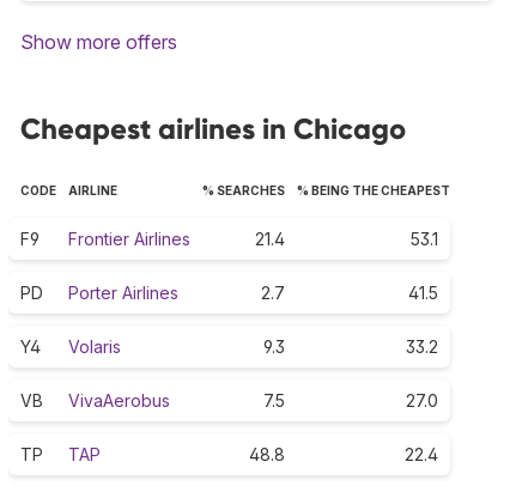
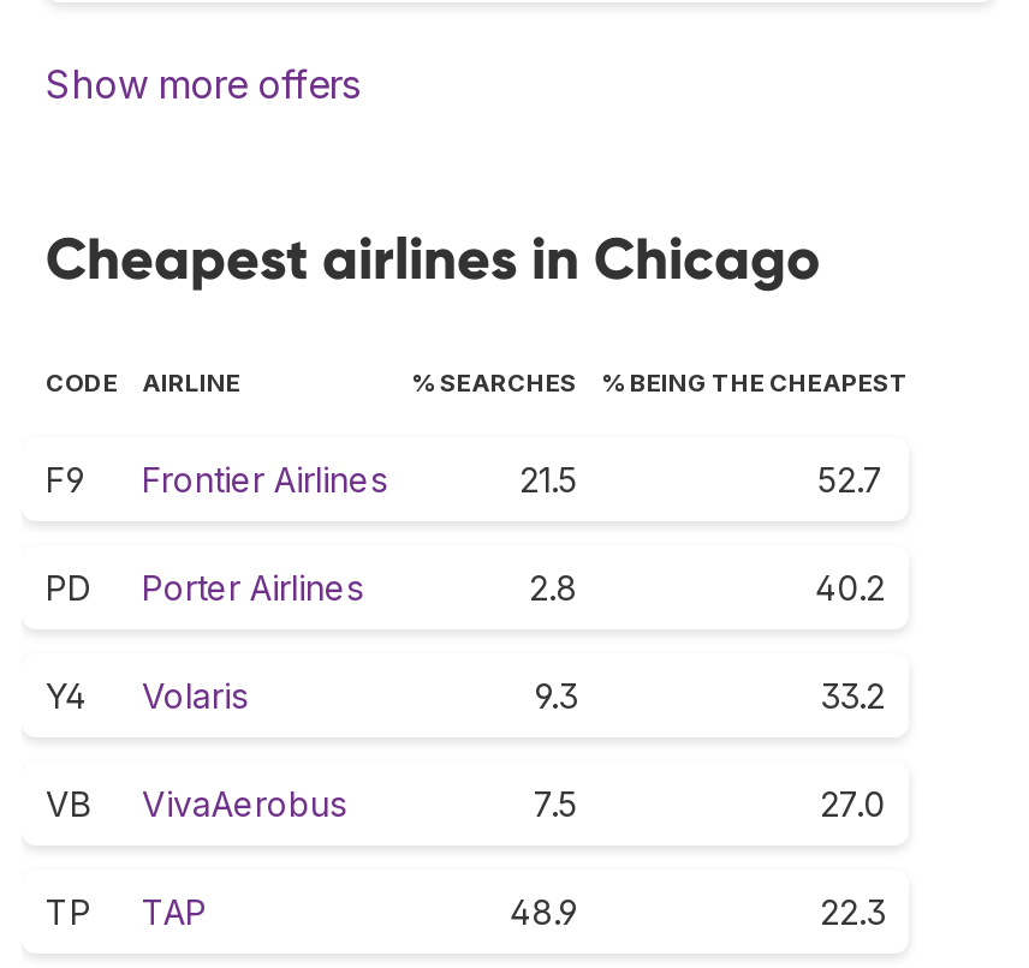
[255,228,285,249] 21.4 -> [519,458,577,499] 21.5
[411,228,438,249] 53.1 -> [817,458,885,499] 52.7
[261,282,285,302] 2.7 -> [529,566,577,607] 2.8
[408,282,438,302] 41.5 -> [815,566,885,607] 40.2
[249,444,285,464] 48.8 -> [510,890,577,931] 48.9
[405,444,438,464] 22.4 -> [820,890,885,931] 22.3

